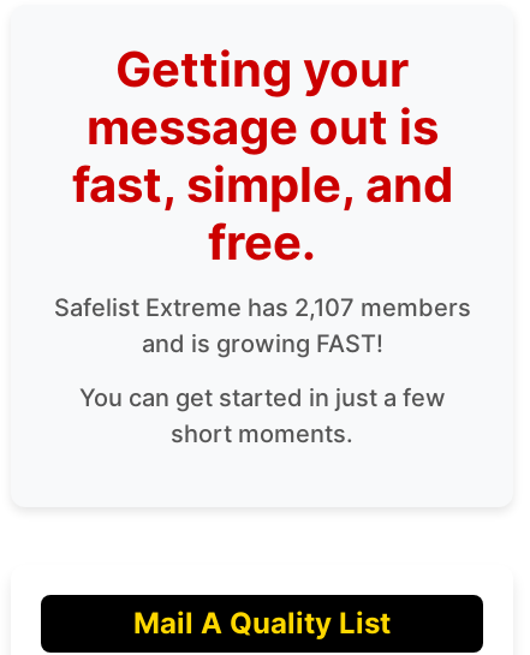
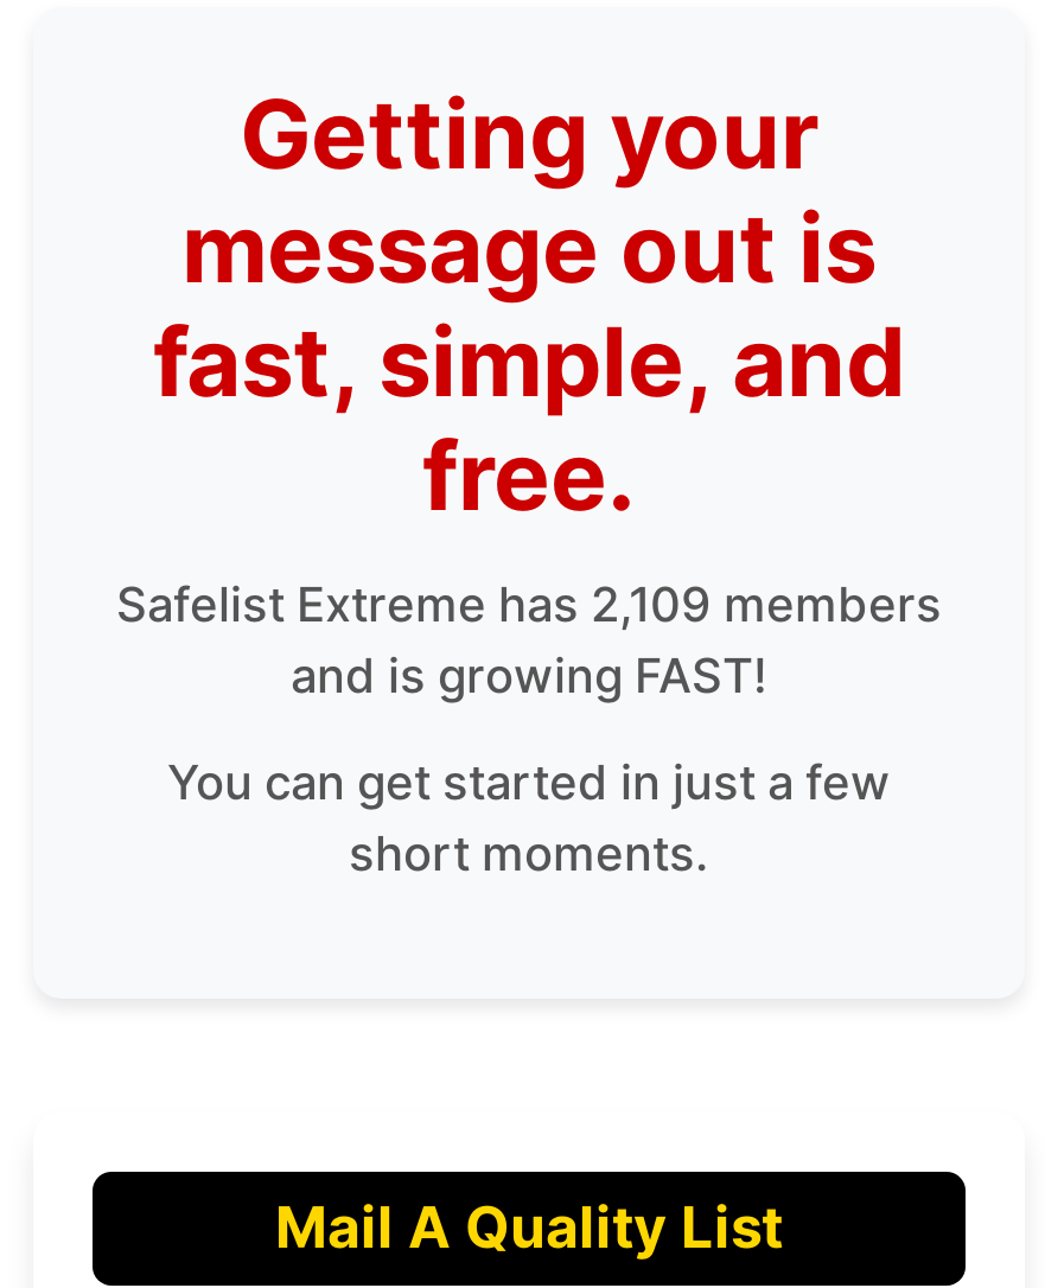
[53,293,471,322] Safelist Extreme has 2,107 members -> [116,576,942,633] Safelist Extreme has 2,109 members

